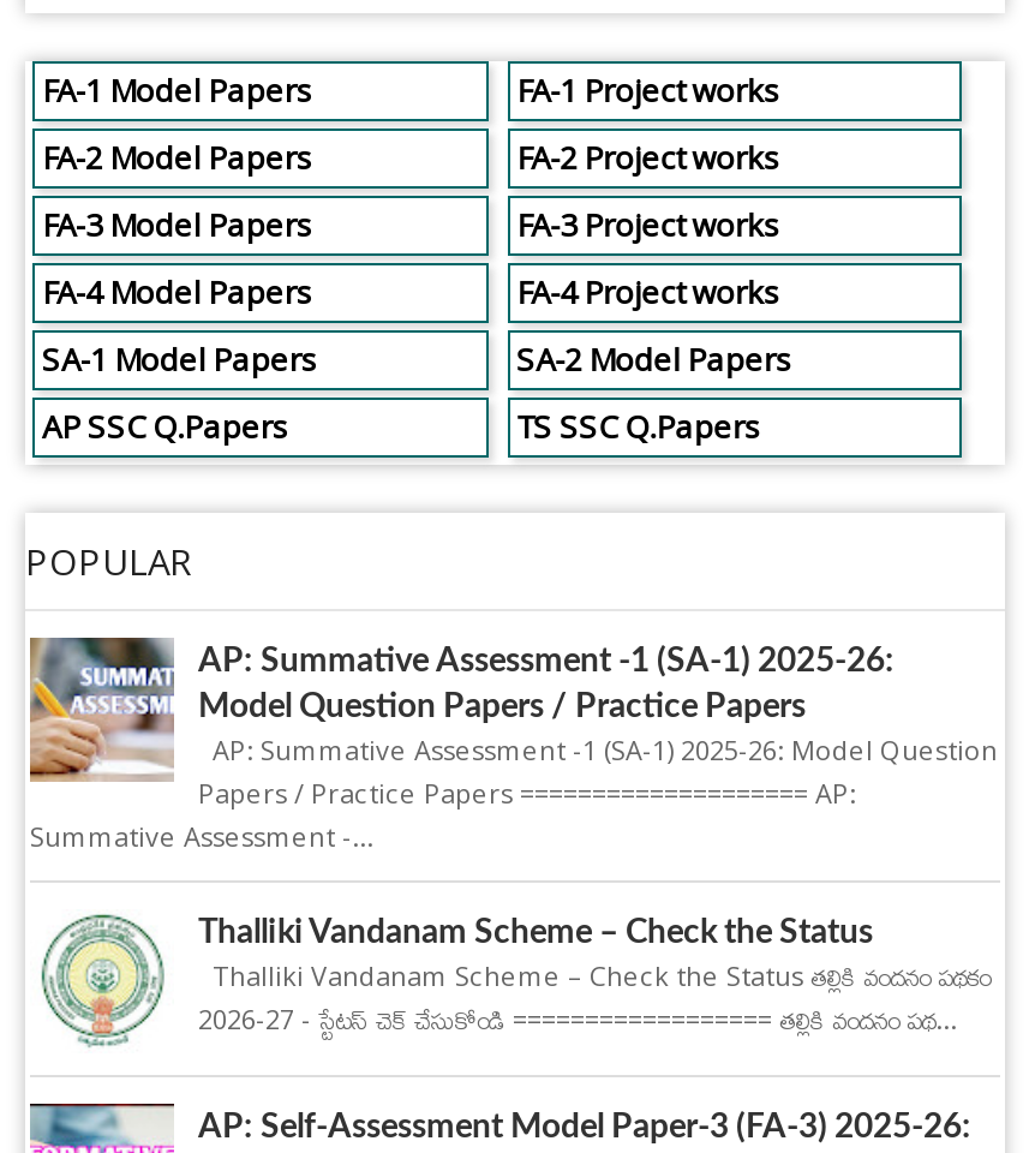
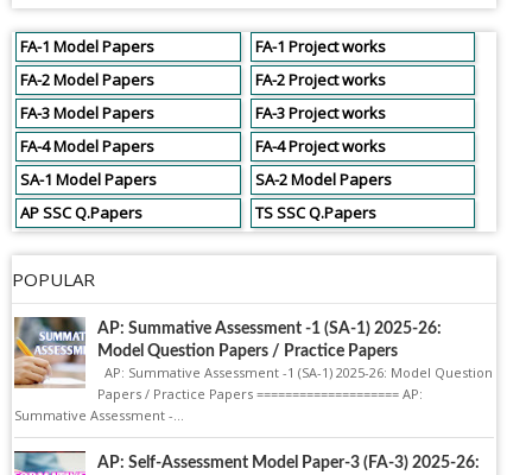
[30,910,991,1050] [image] | Thalliki Vandanam Scheme – Check the Status | Thalliki Vandanam Scheme – Check the Status తల్లికి వందనం పథకం | 2026-27 - స్టేటస్ చెక్ చేసుకోండి ================== తల్లికి వందనం పథ... -> none

